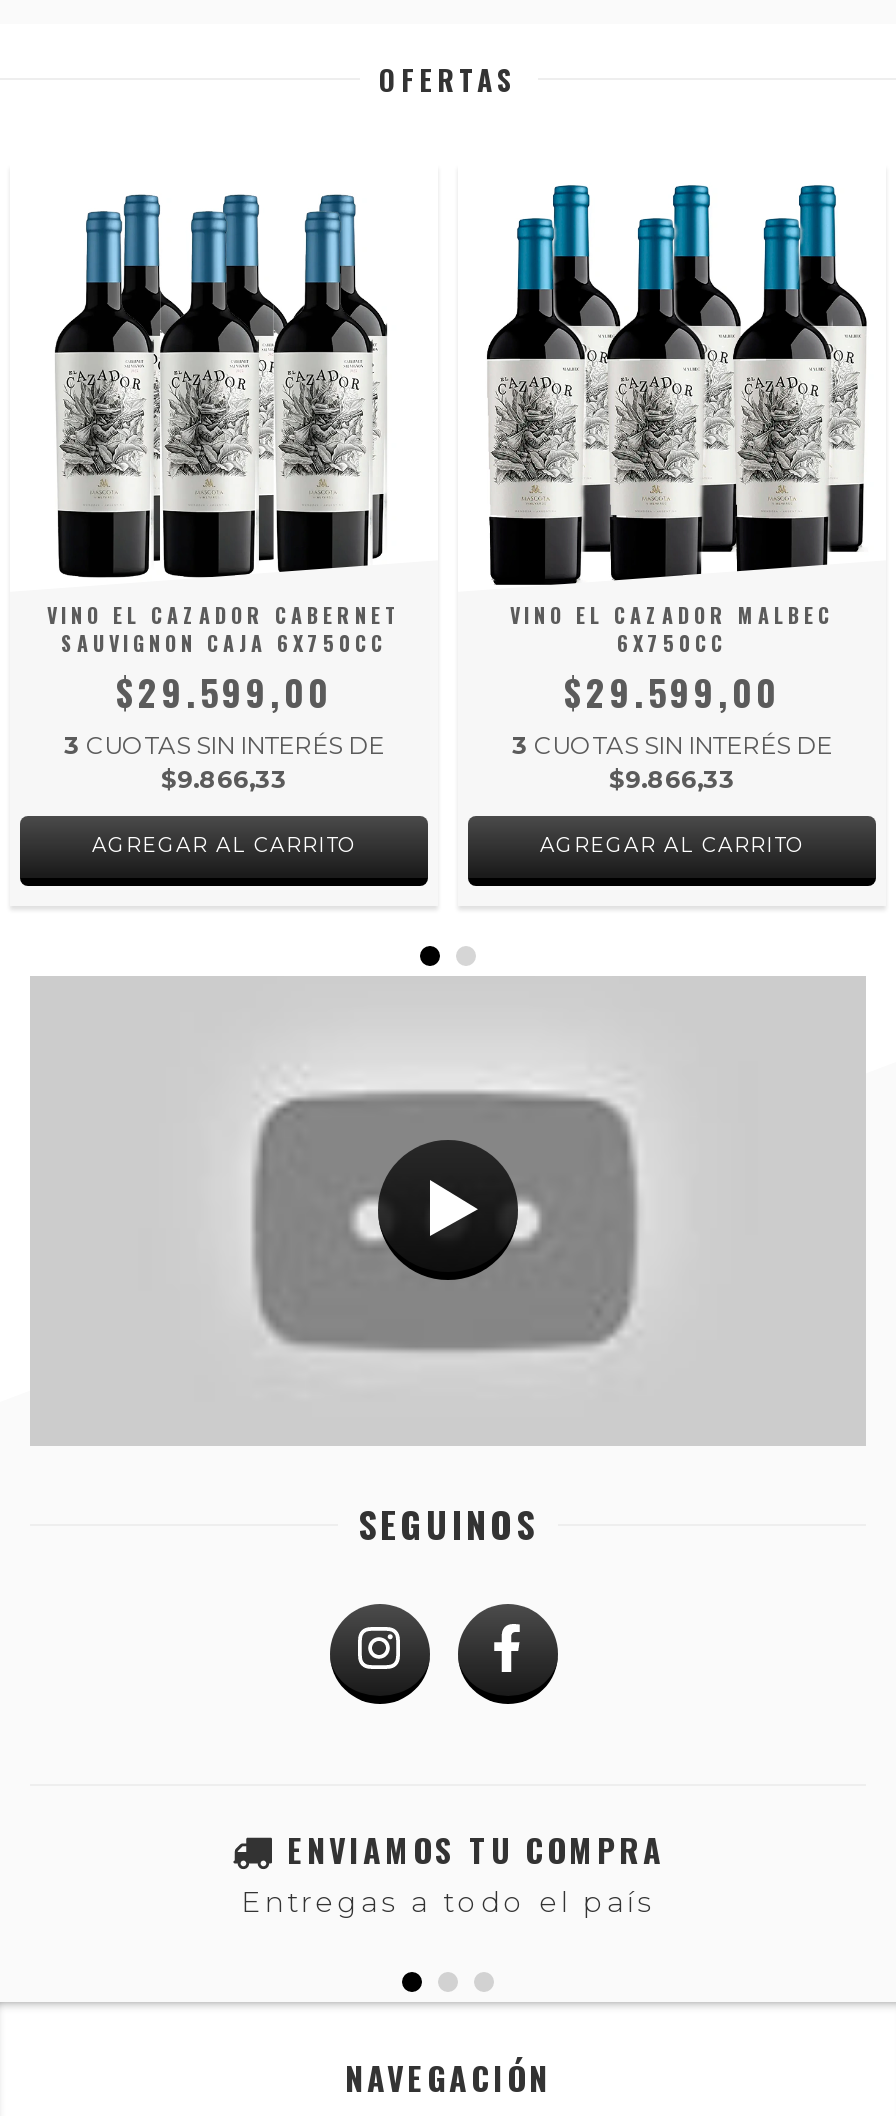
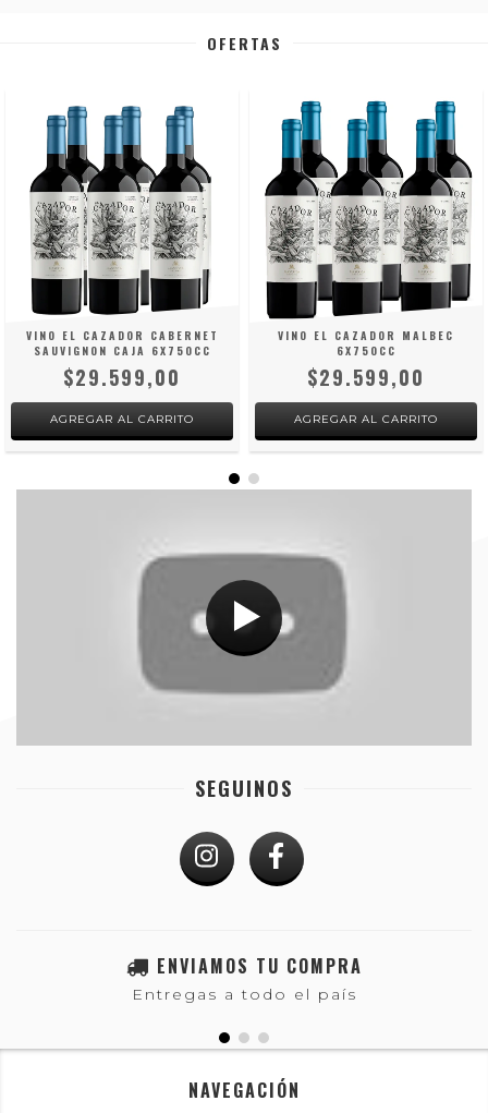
[64,730,384,794] 3 CUOTAS SIN INTERÉS DE | $9.866,33 -> none
[512,730,832,794] 3 CUOTAS SIN INTERÉS DE | $9.866,33 -> none

